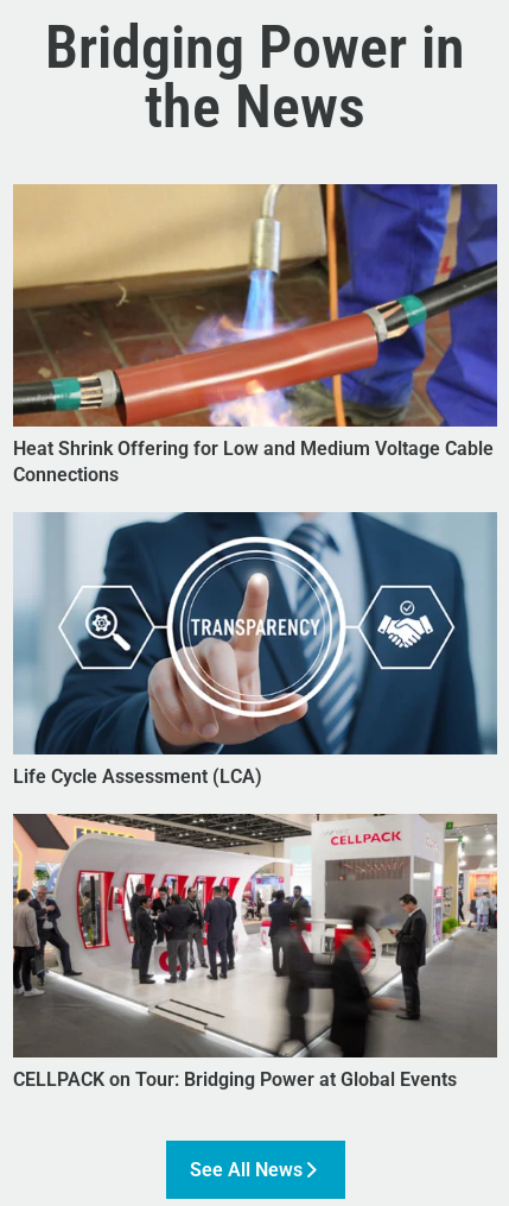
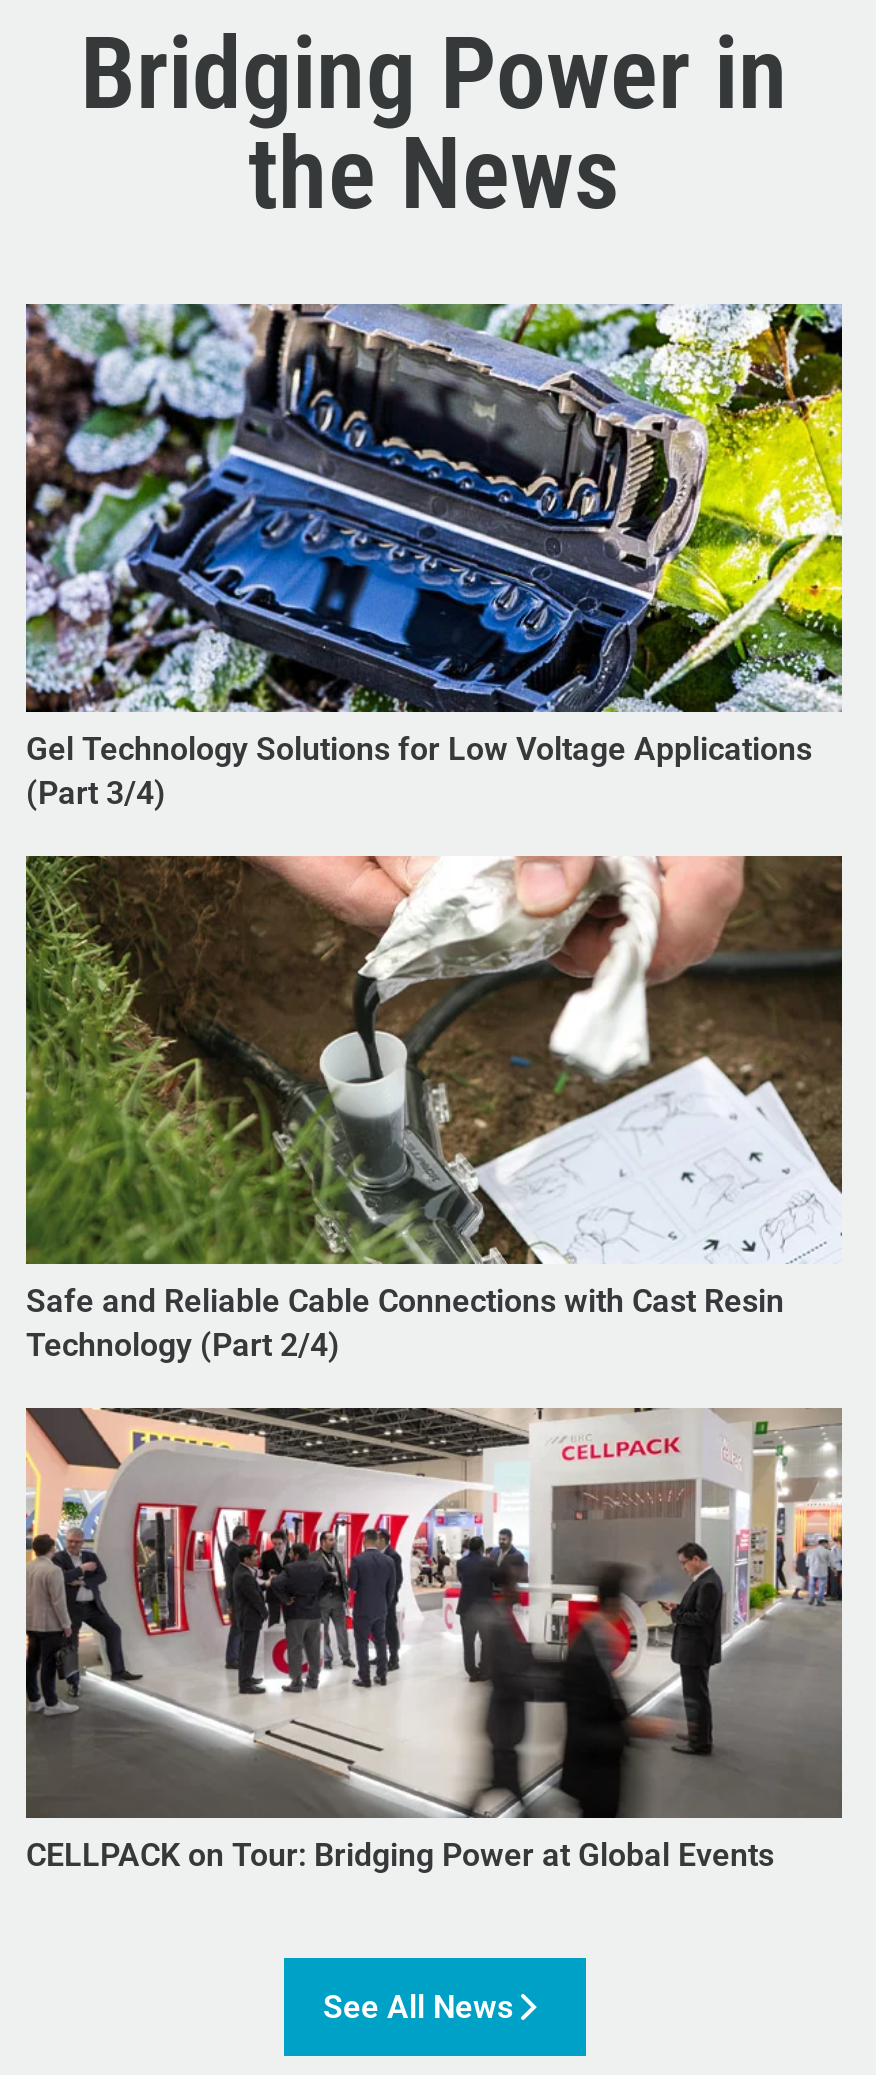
[12,183,498,486] [image] | Heat Shrink Offering for Low and Medium Voltage Cable | Connections -> [24,302,844,812] [image] | Gel Technology Solutions for Low Voltage Applications | (Part 3/4)
[13,511,498,788] [image] | Life Cycle Assessment (LCA) -> [24,854,844,1365] [image] | Safe and Reliable Cable Connections with Cast Resin | Technology (Part 2/4)

